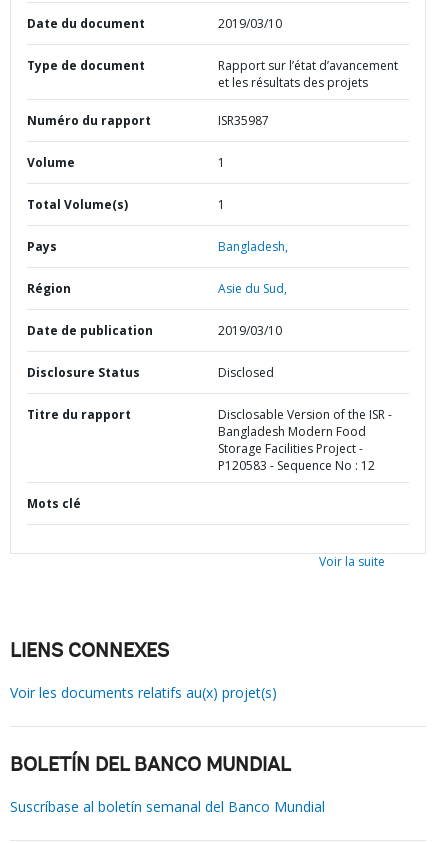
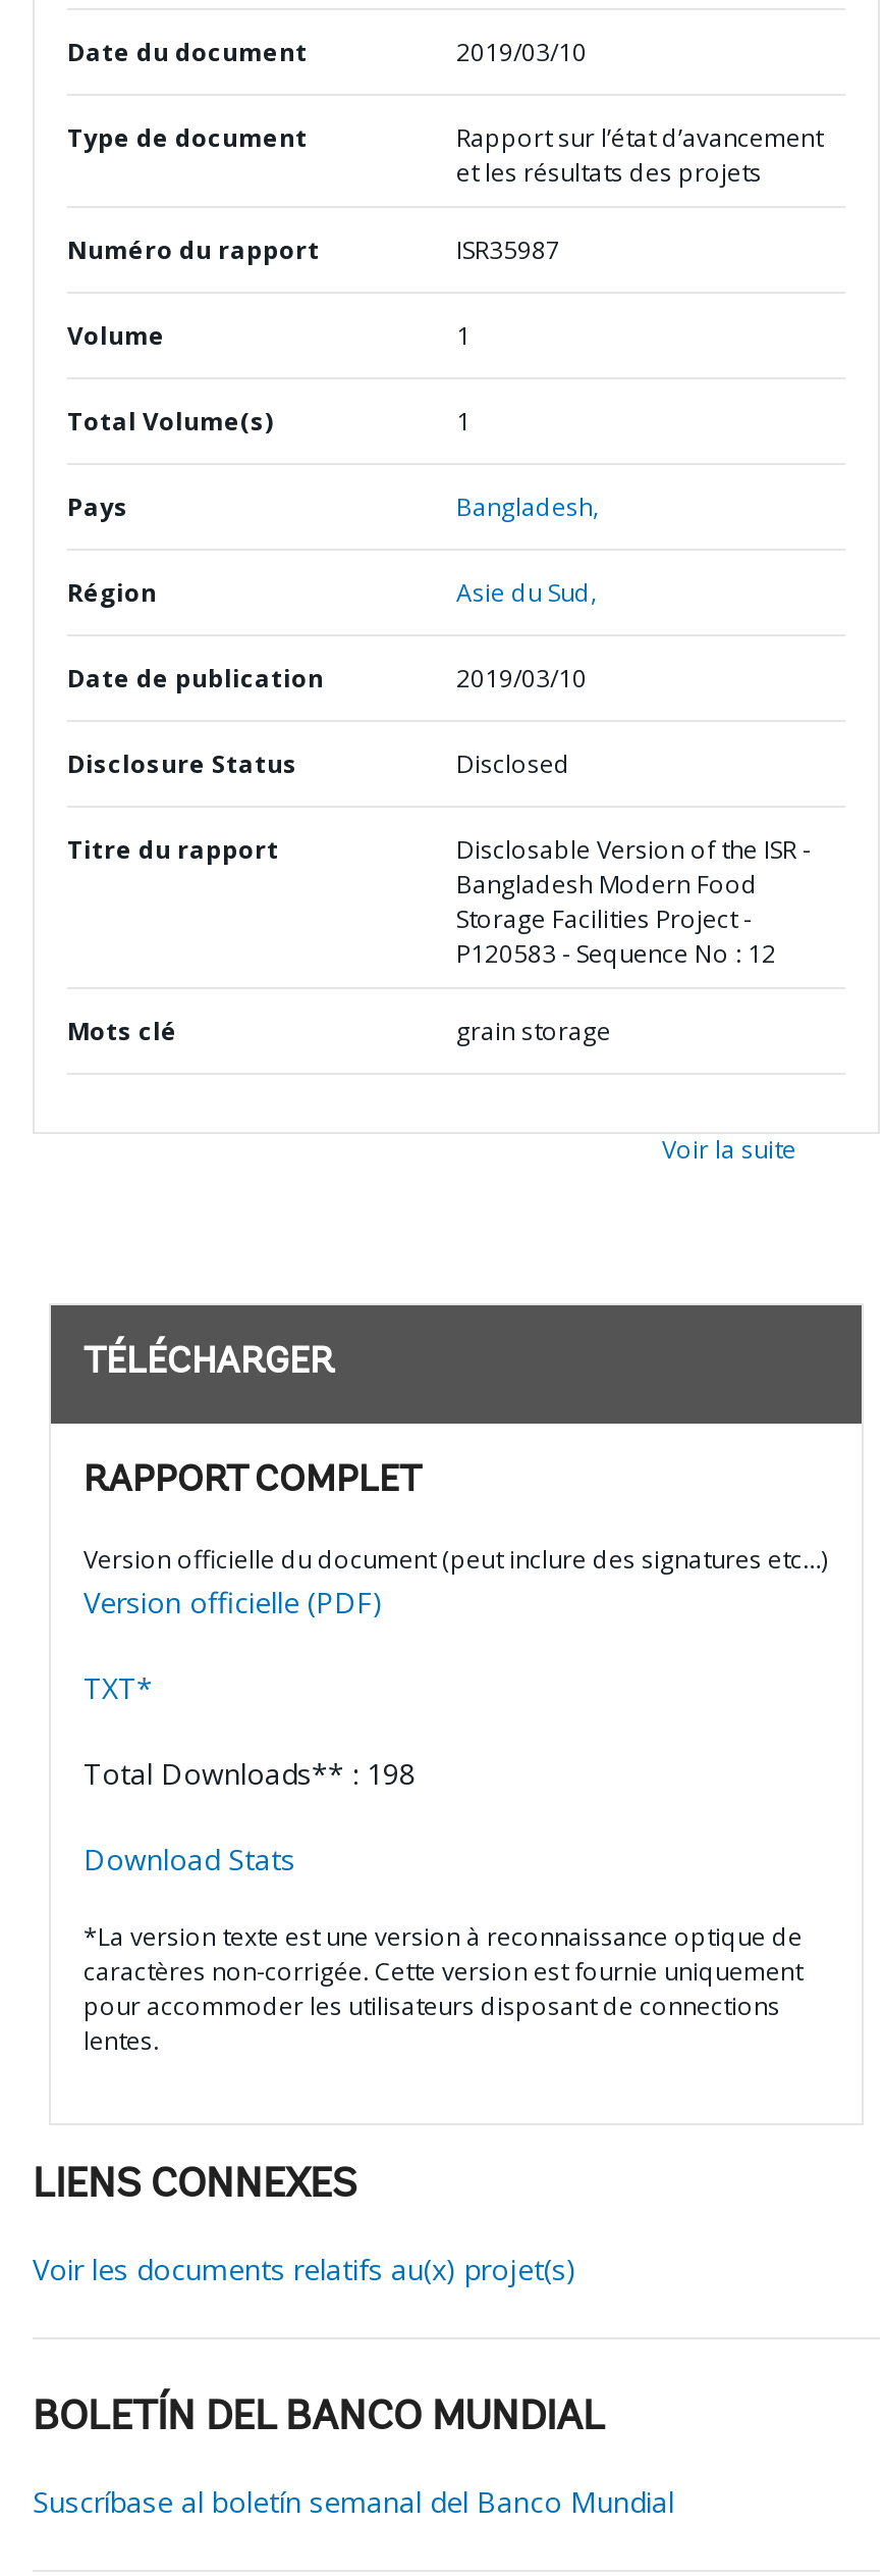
none -> [456,1014,611,1048] grain storage
none -> [84,1346,827,2058] TÉLÉCHARGER | RAPPORT COMPLET | Version officielle du document (peut inclure des signatures etc…) | Version officielle (PDF) | TXT* | Total Downloads** : 198 | Download Stats | *La version texte est une version à reconnaissance optique de | caractères non-corrigée. Cette version est fournie uniquement | pour accommoder les utilisateurs disposant de connections | lentes.

